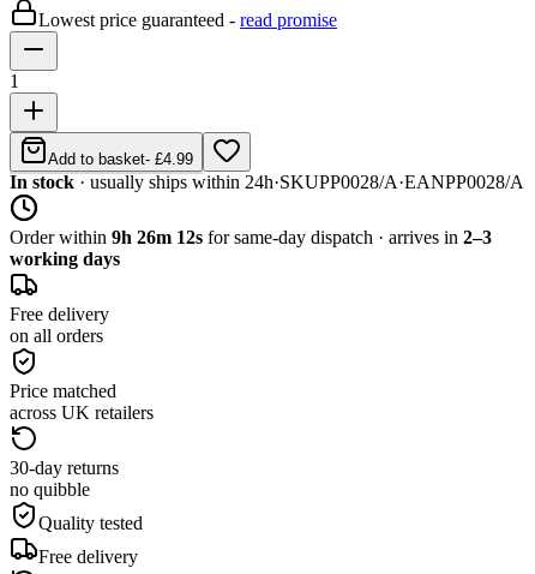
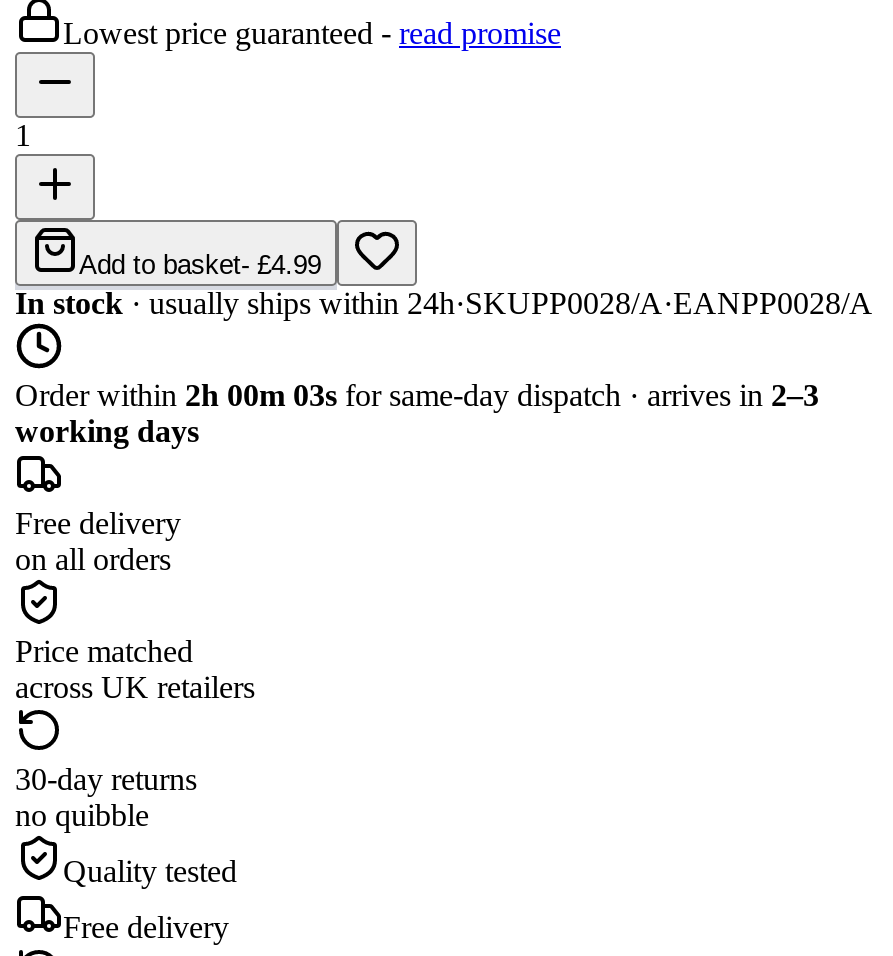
[10,227,492,247] Order within 9h 26m 12s for same-day dispatch · arrives in 2–3 -> [15,378,819,412] Order within 2h 00m 03s for same-day dispatch · arrives in 2–3

